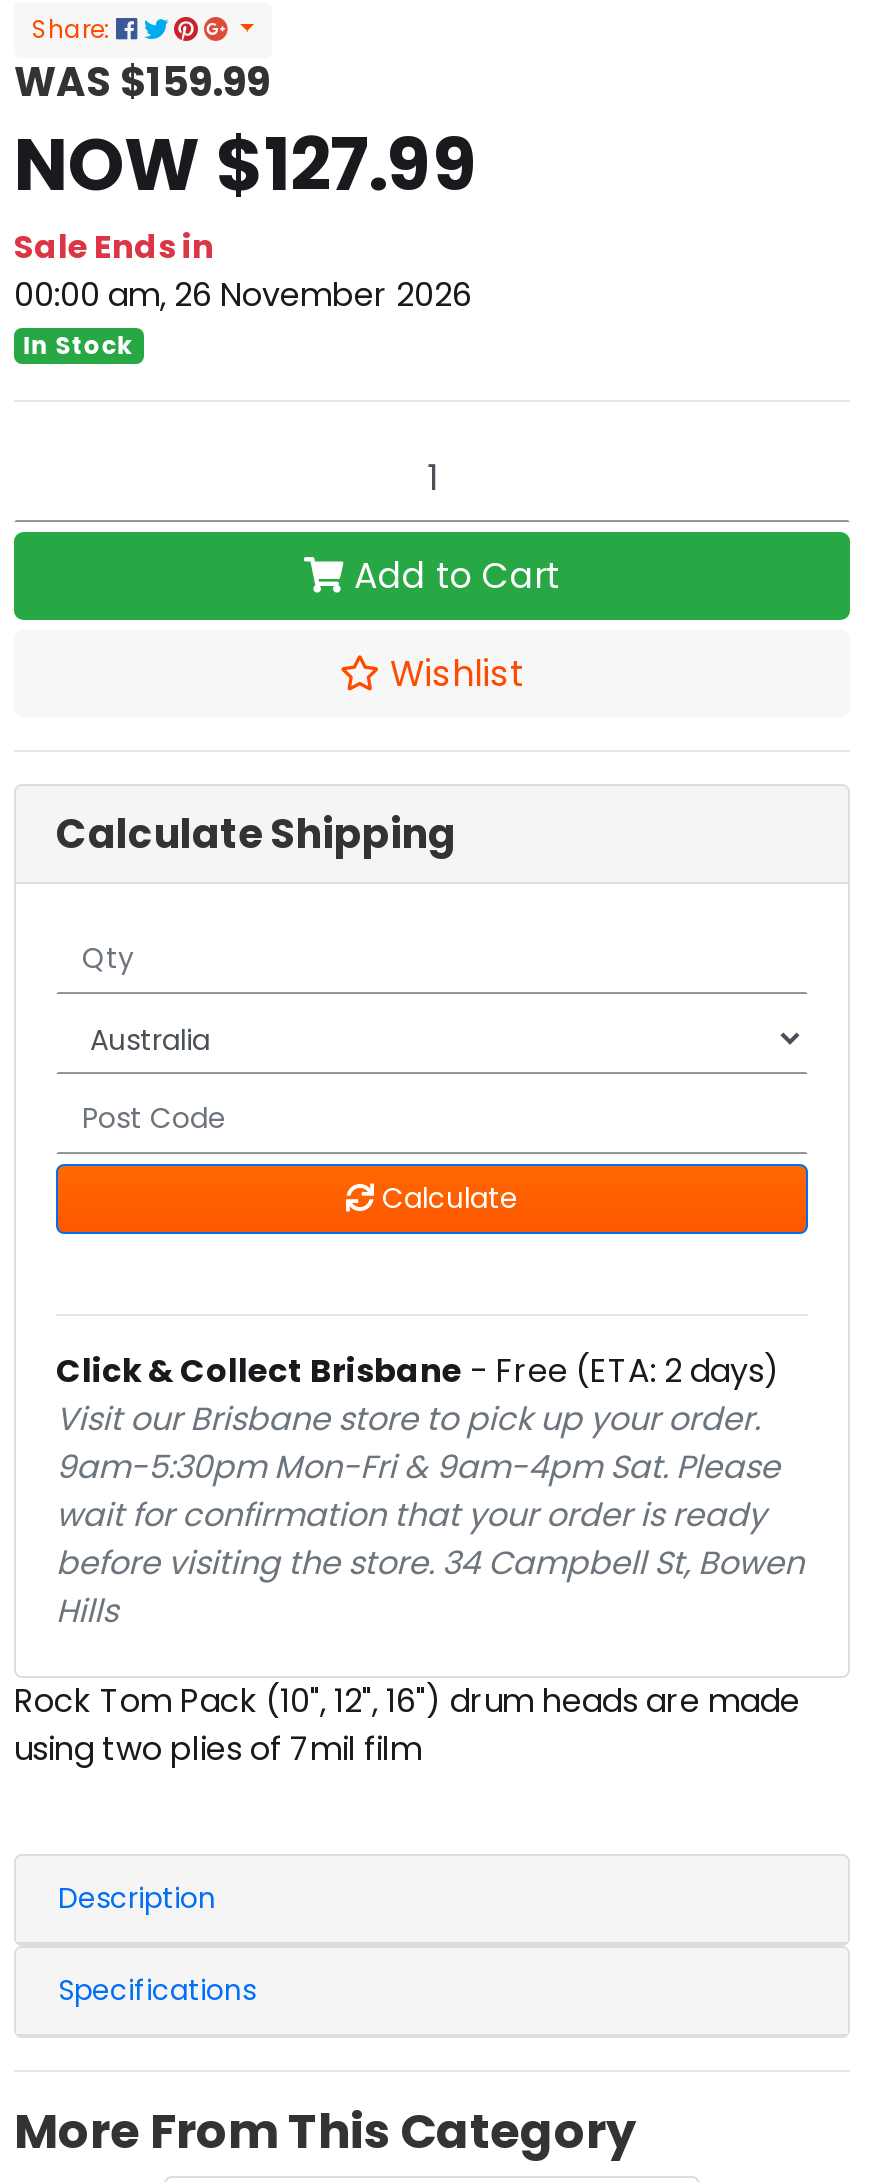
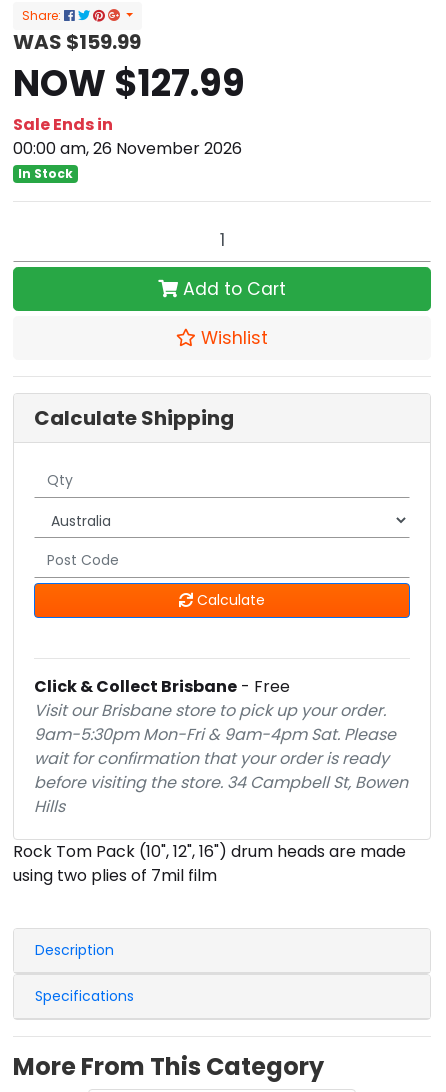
[56,1348,780,1394] Click & Collect Brisbane - Free (ETA: 2 days) -> [34,675,290,698] Click & Collect Brisbane - Free

